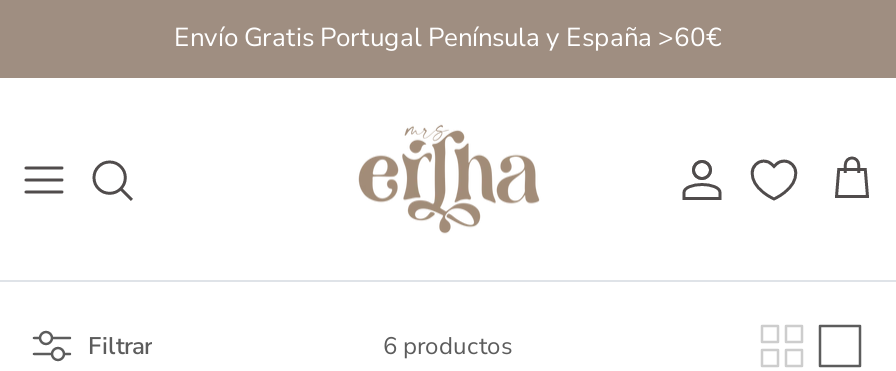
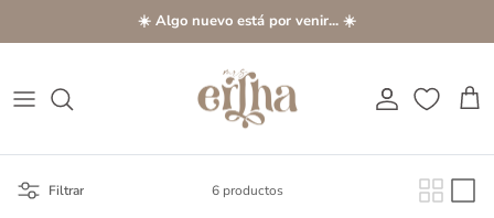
[174,21,722,57] Envío Gratis Portugal Península y España >60€ -> none

